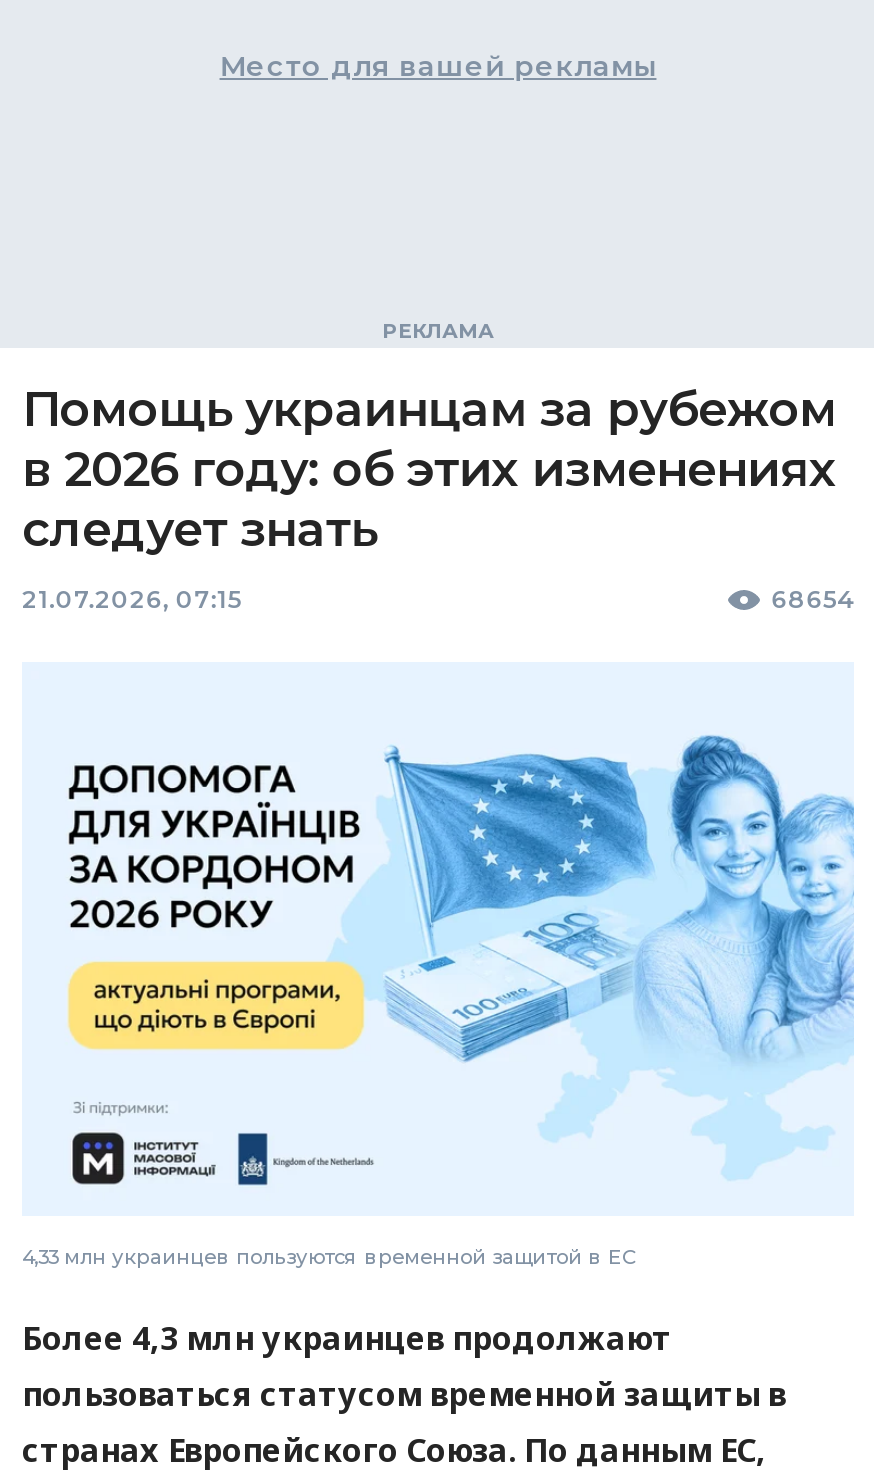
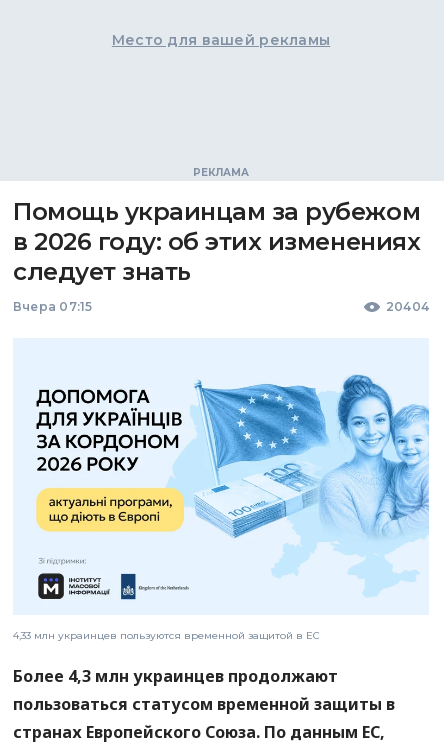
[22,584,854,614] 21.07.2026, 07:15 | 68654 -> [13,299,429,314] Вчера 07:15 | 20404

